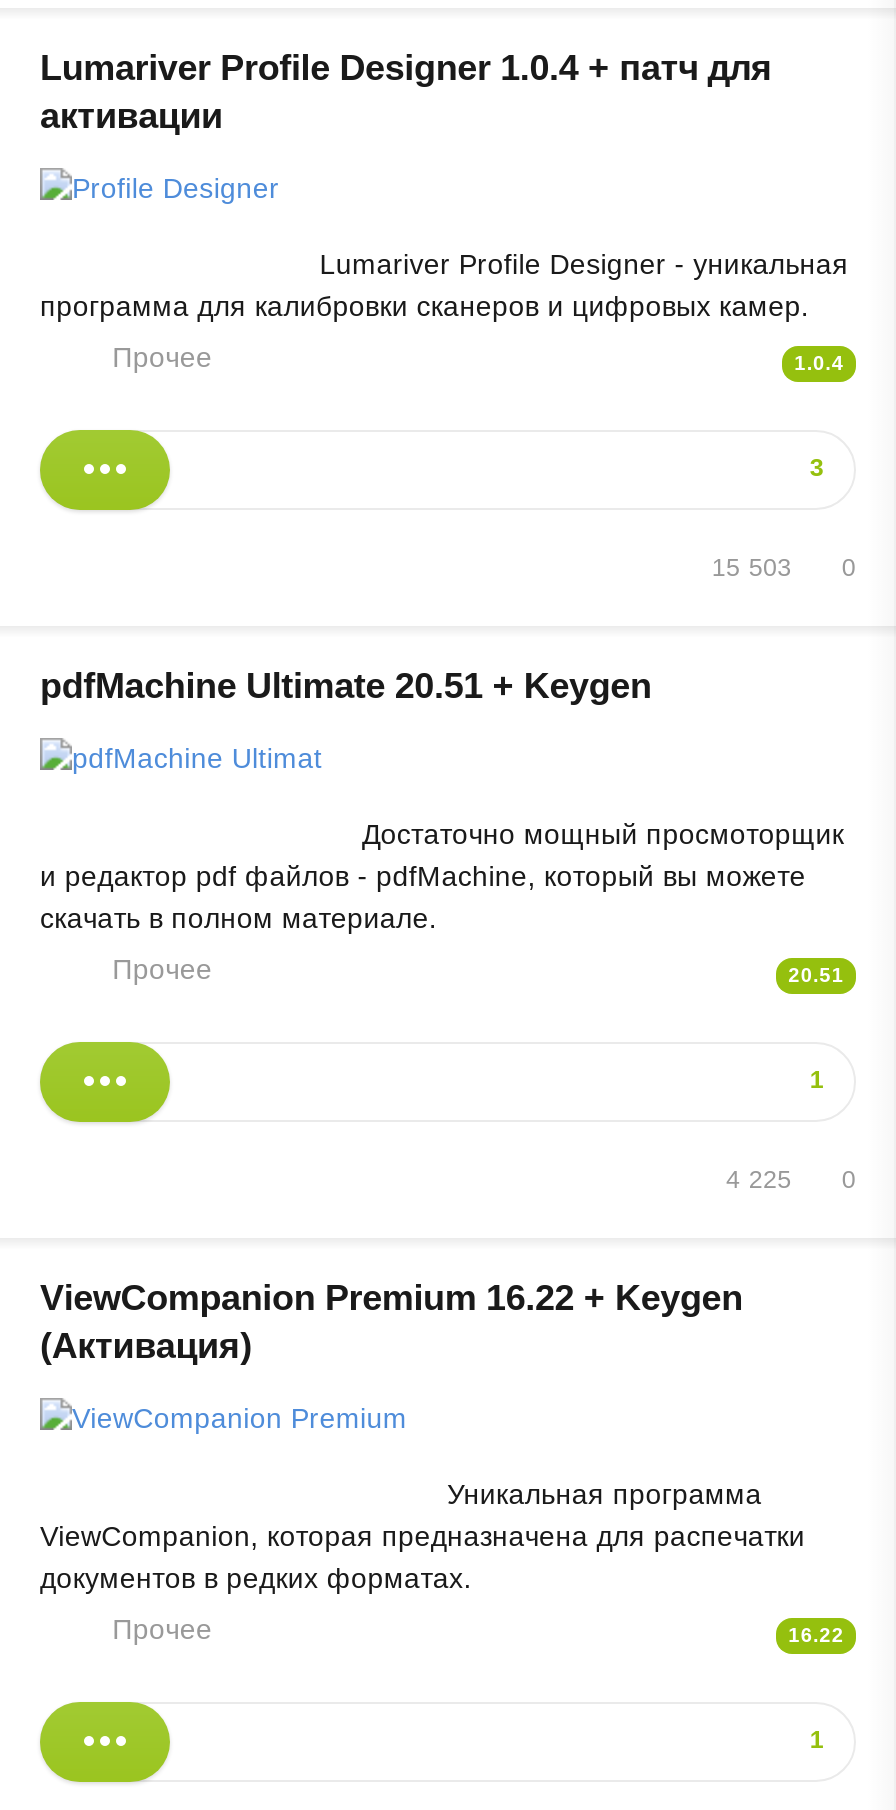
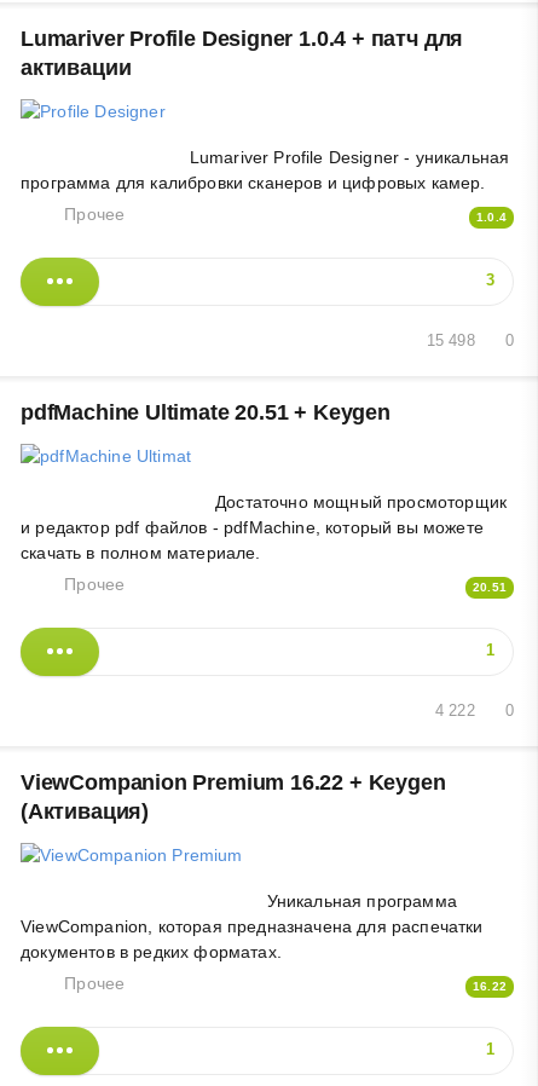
[712,554,856,582] 15 503 0 -> [427,333,514,350] 15 498 0
[726,1166,856,1194] 4 225 0 -> [435,703,514,720] 4 222 0

